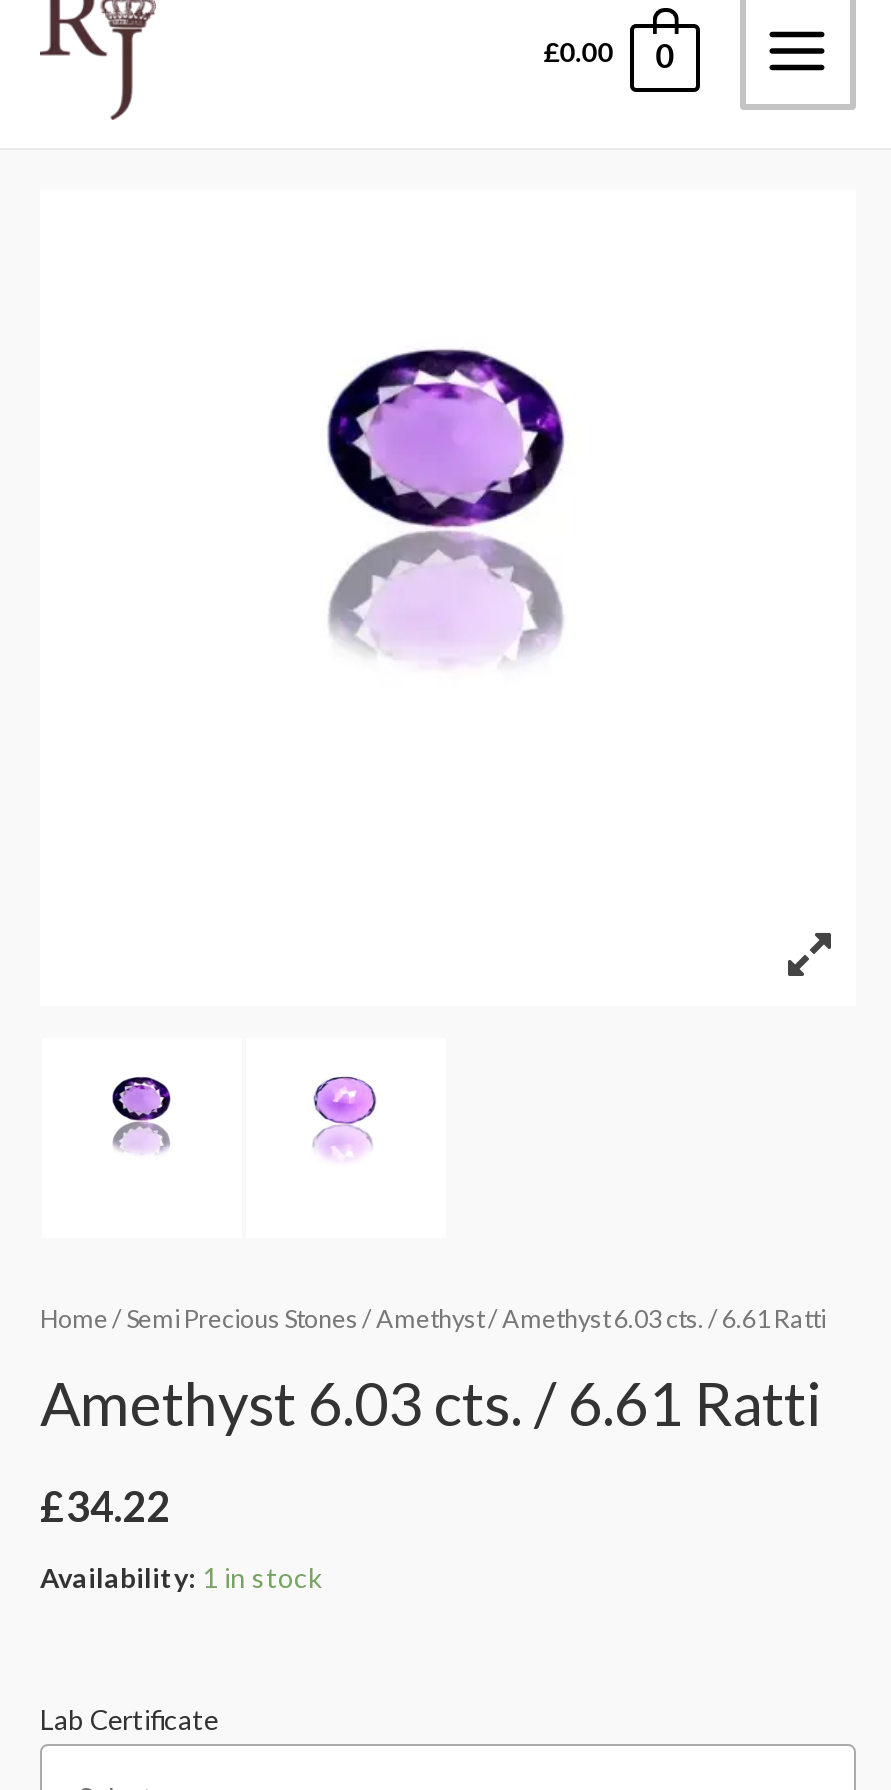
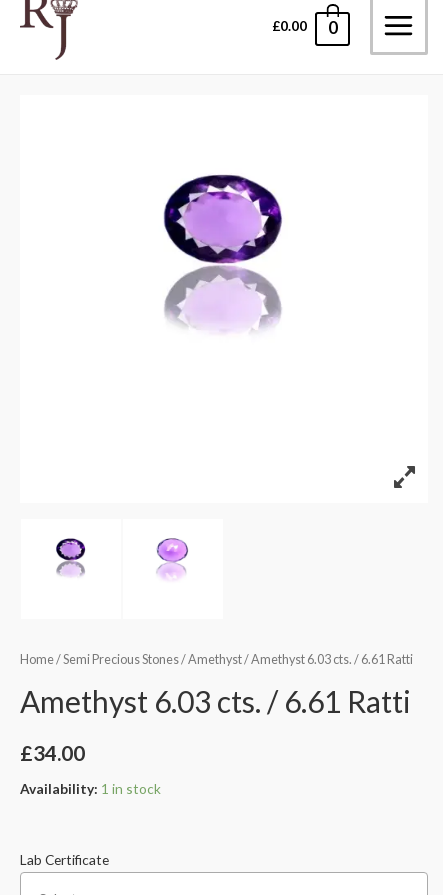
[40,1483,170,1531] £34.22 -> [20,741,85,765] £34.00

